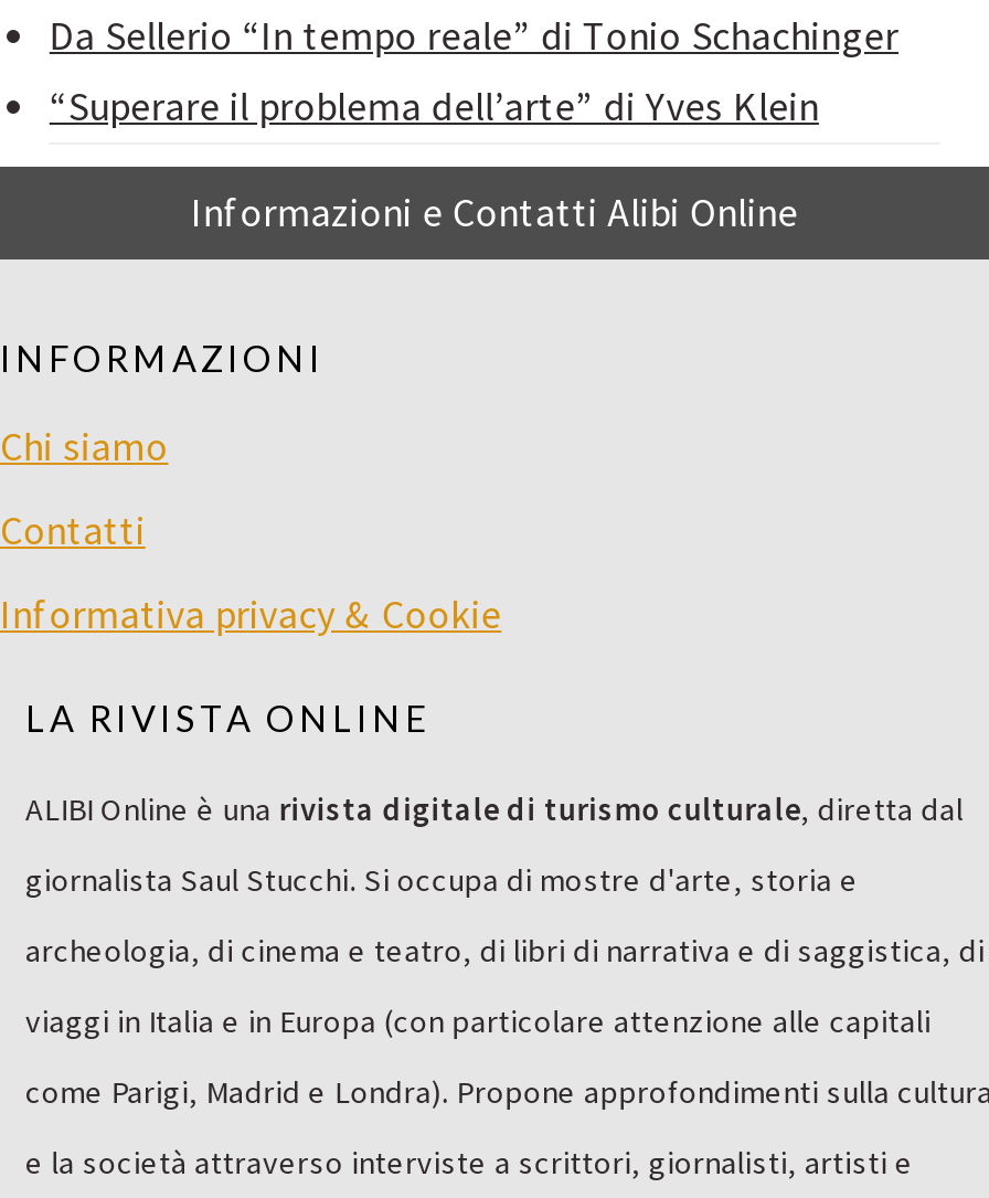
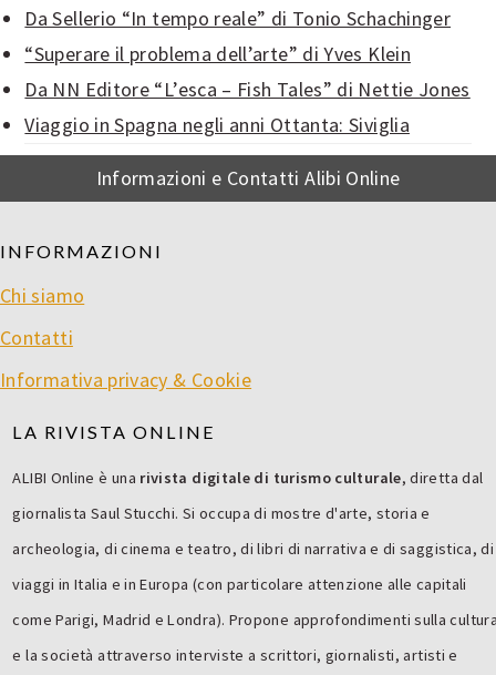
none -> [25,76,470,137] Da NN Editore “L’esca – Fish Tales” di Nettie Jones | Viaggio in Spagna negli anni Ottanta: Siviglia

